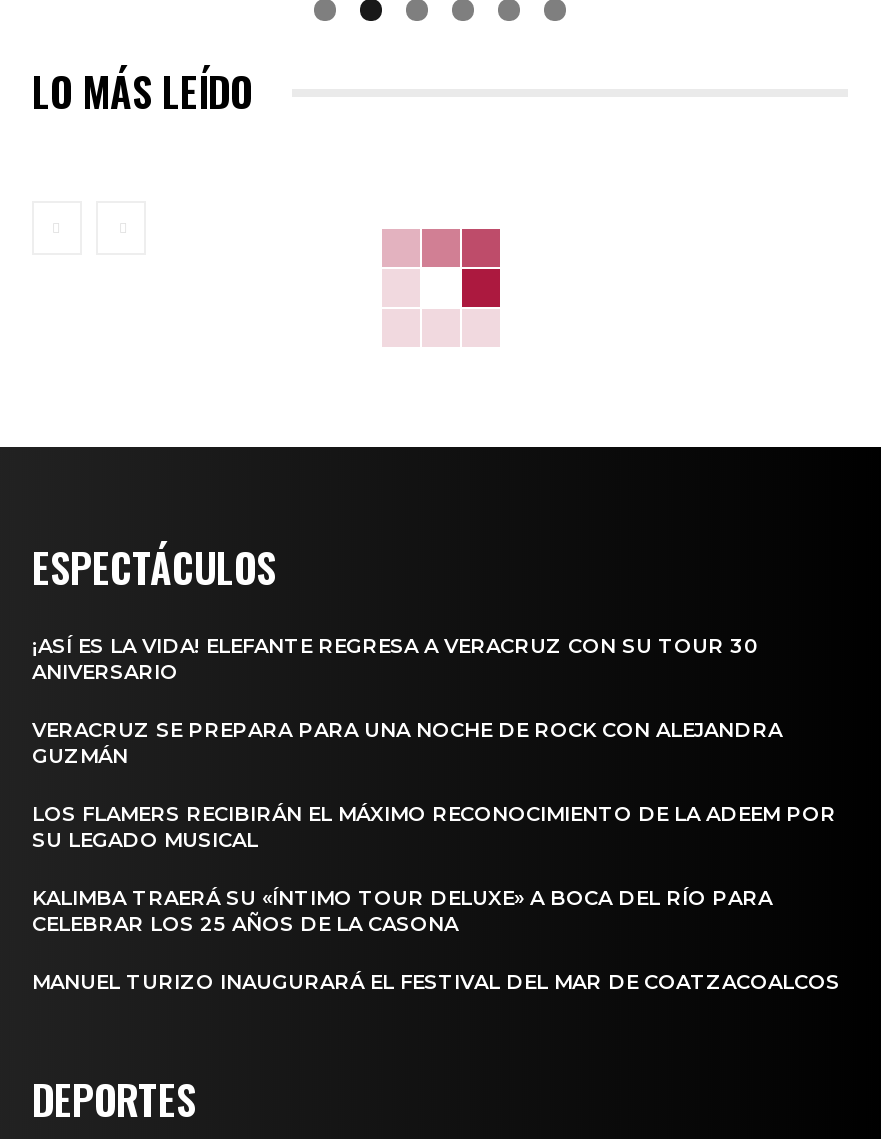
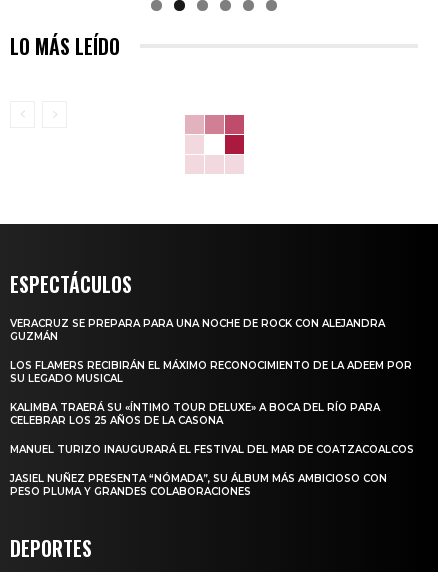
[32,633,760,685] ¡ASÍ ES LA VIDA! ELEFANTE REGRESA A VERACRUZ CON SU TOUR 30 | ANIVERSARIO -> none
moved [32,717,840,995] -> [10,317,414,456]: VERACRUZ SE PREPARA PARA UNA NOCHE DE ROCK CON ALEJANDRA | GUZMÁN | LOS FLAMERS RECIBIRÁN EL MÁXIMO RECONOCIMIENTO DE LA ADEEM POR | SU LEGADO MUSICAL | KALIMBA TRAERÁ SU «ÍNTIMO TOUR DELUXE» A BOCA DEL RÍO PARA | CELEBRAR LOS 25 AÑOS DE LA CASONA | MANUEL TURIZO INAUGURARÁ EL FESTIVAL DEL MAR DE COATZACOALCOS
none -> [10,472,387,498] JASIEL NUÑEZ PRESENTA “NÓMADA”, SU ÁLBUM MÁS AMBICIOSO CON | PESO PLUMA Y GRANDES COLABORACIONES

